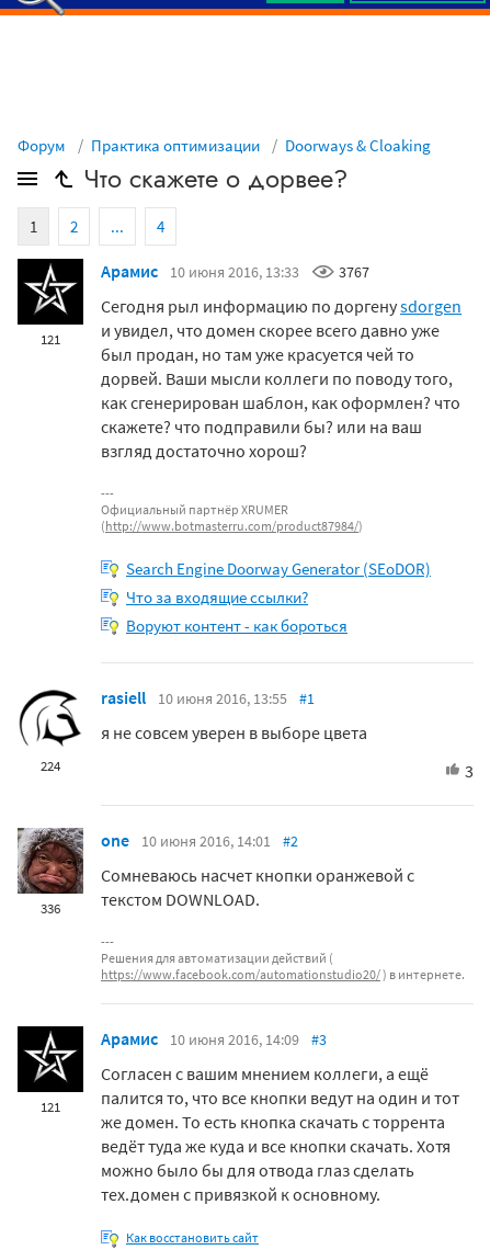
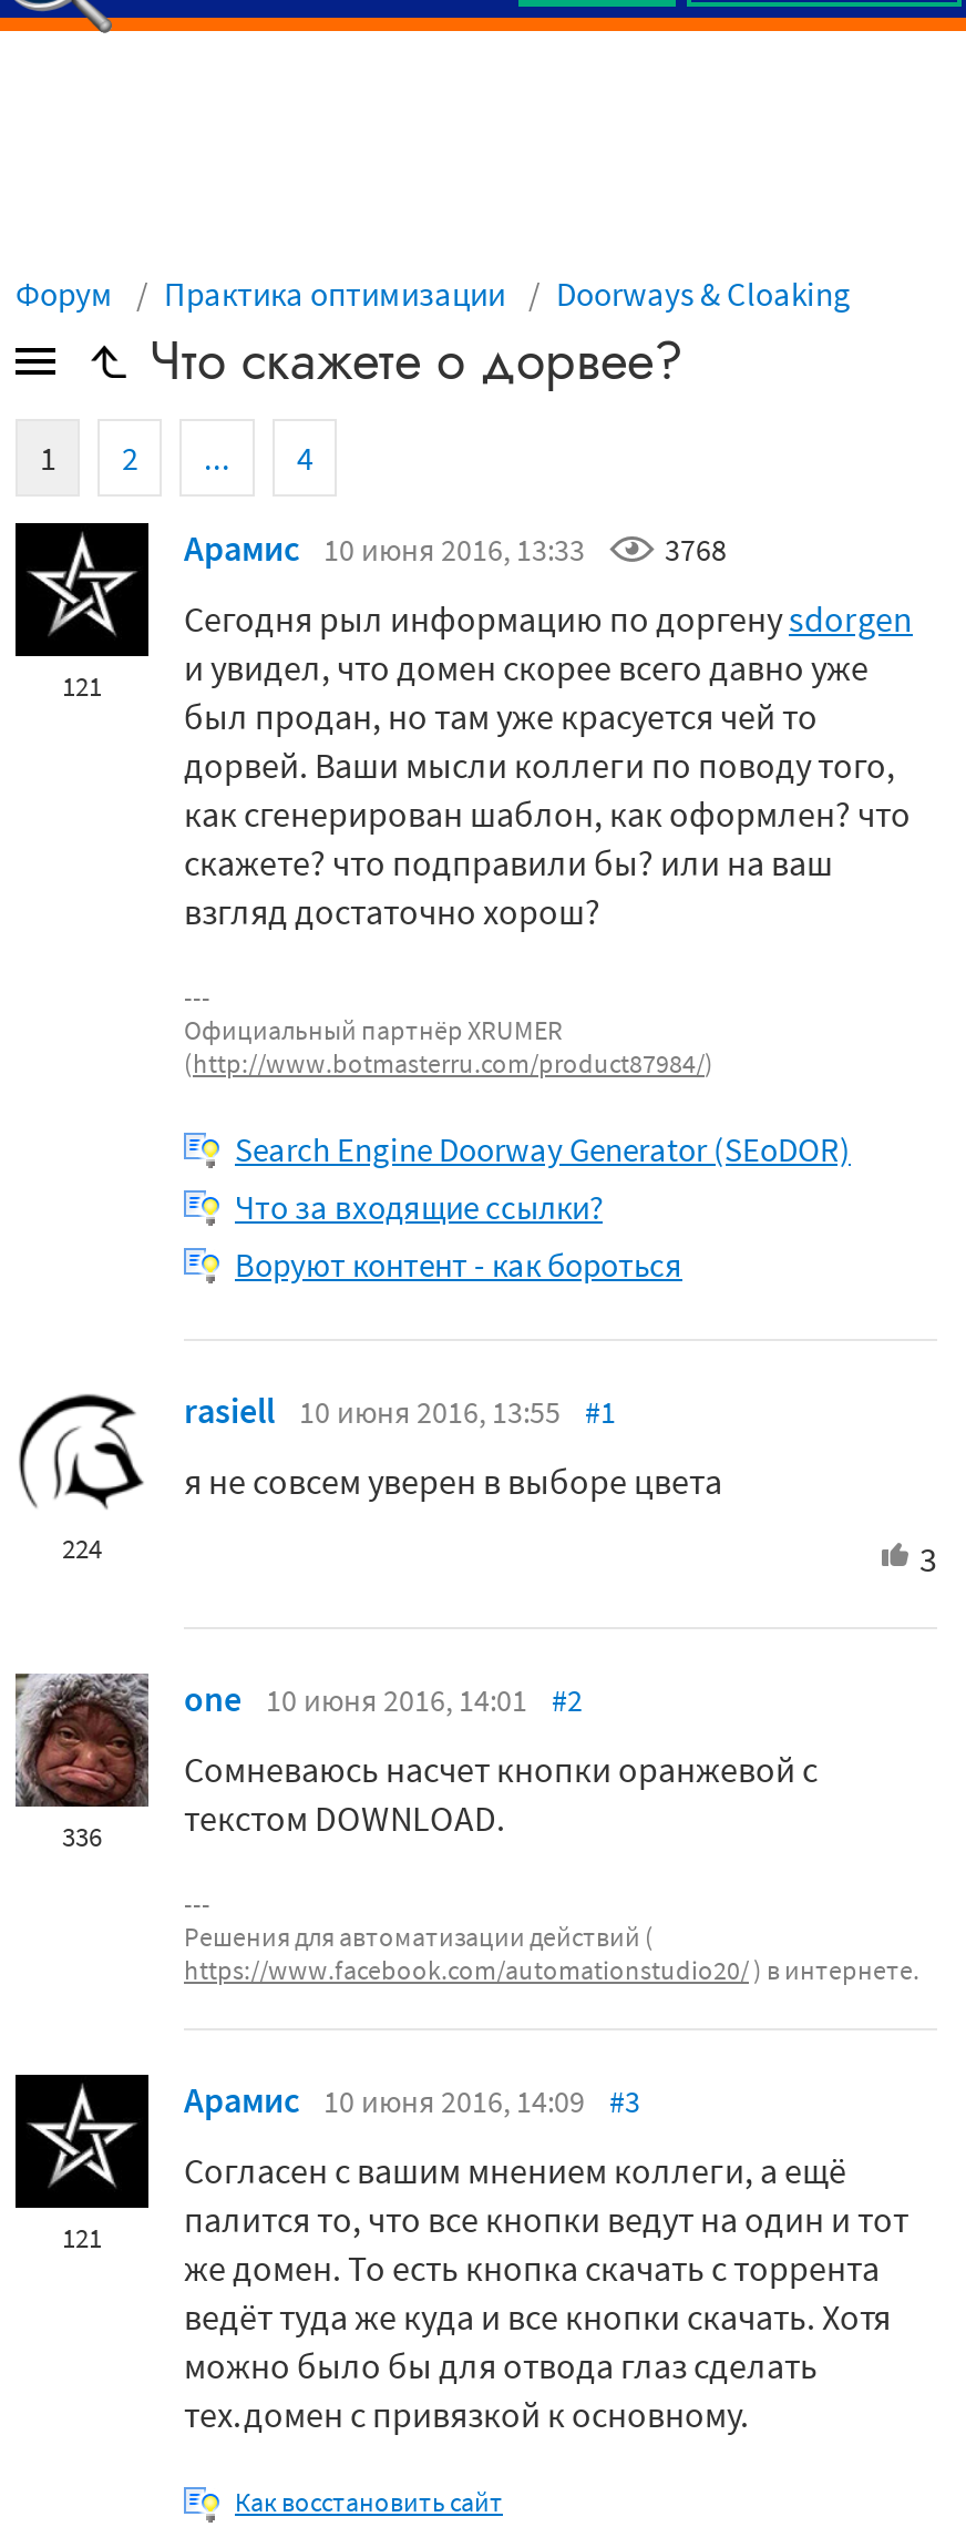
[101,260,369,282] Арамис 10 июня 2016, 13:33 3767 -> [184,525,727,570] Арамис 10 июня 2016, 13:33 3768

